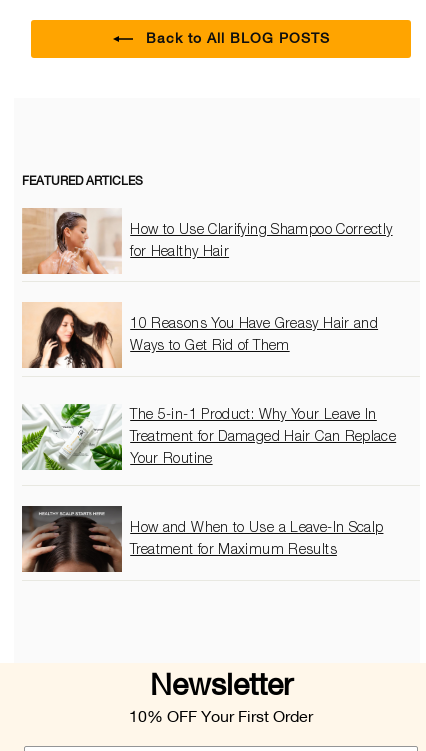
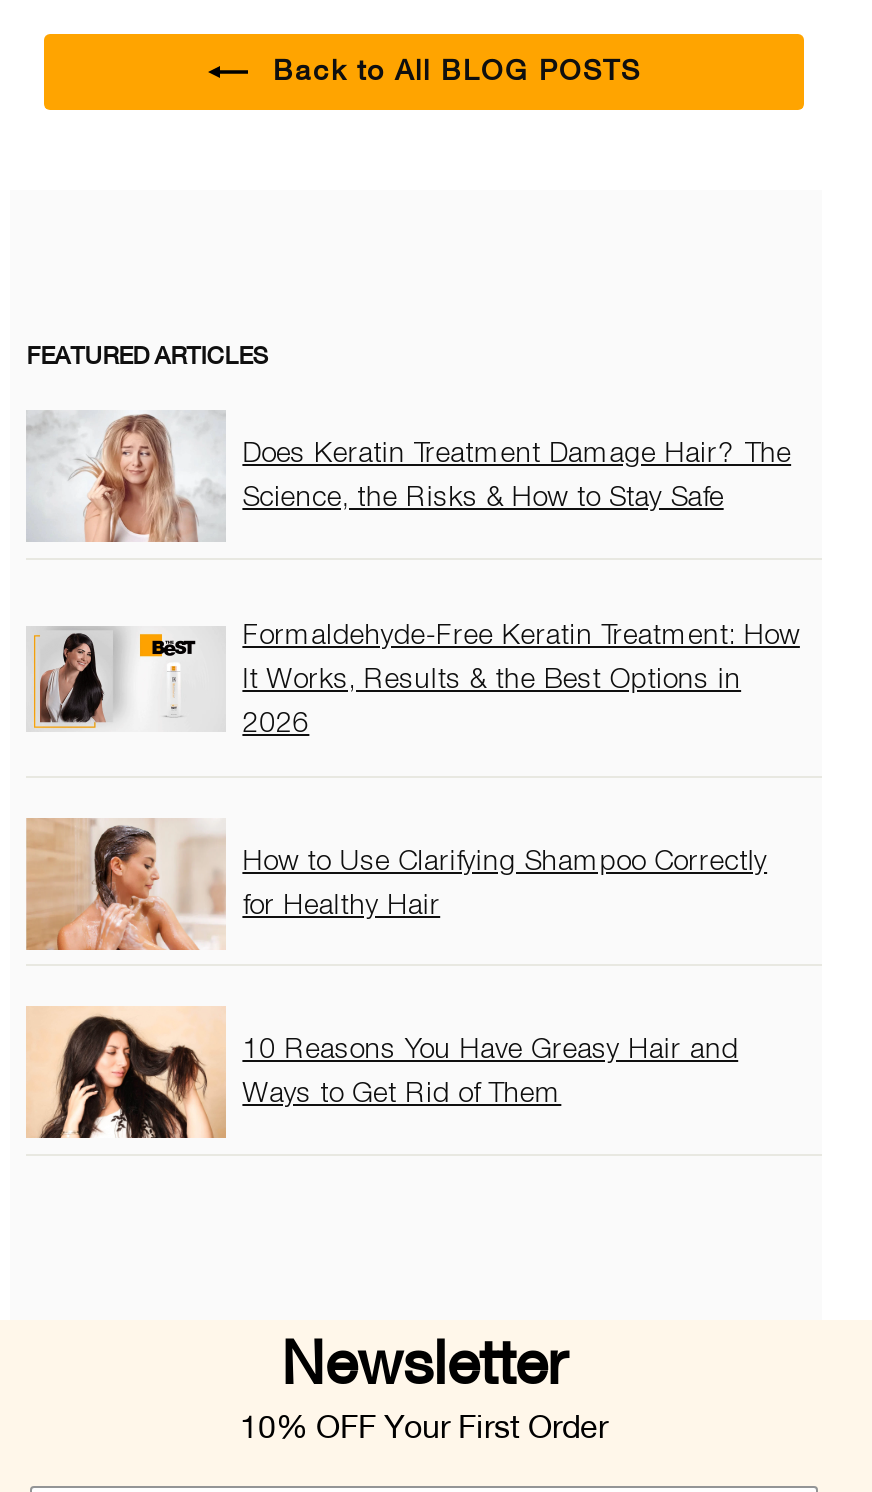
none -> [26,412,791,542] [image] | Does Keratin Treatment Damage Hair? The | Science, the Risks & How to Stay Safe
none -> [30,622,800,738] [image] | Formaldehyde-Free Keratin Treatment: How | It Works, Results & the Best Options in | 2026
moved [21,207,393,353] -> [24,816,767,1108]: [image] | How to Use Clarifying Shampoo Correctly | for Healthy Hair | 10 Reasons You Have Greasy Hair and | Ways to Get Rid of Them
[21,403,396,471] [image] | The 5-in-1 Product: Why Your Leave In | Treatment for Damaged Hair Can Replace | Your Routine -> none
[21,505,383,573] [image] | How and When to Use a Leave-In Scalp | Treatment for Maximum Results -> none

